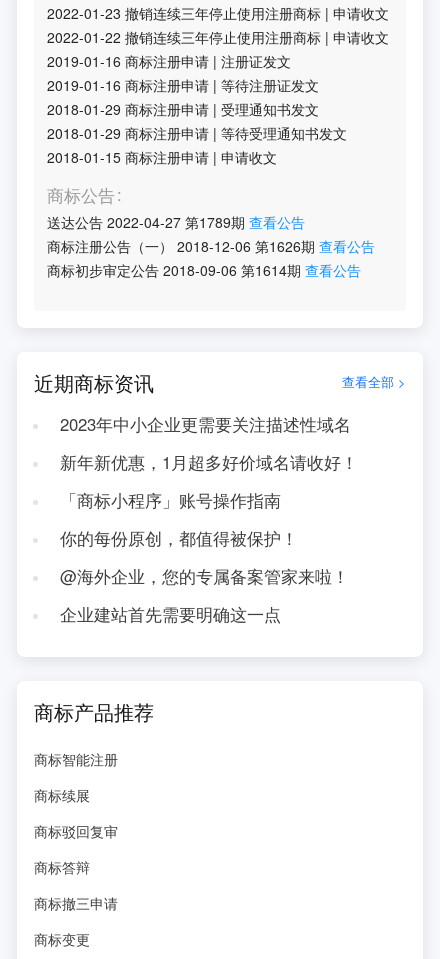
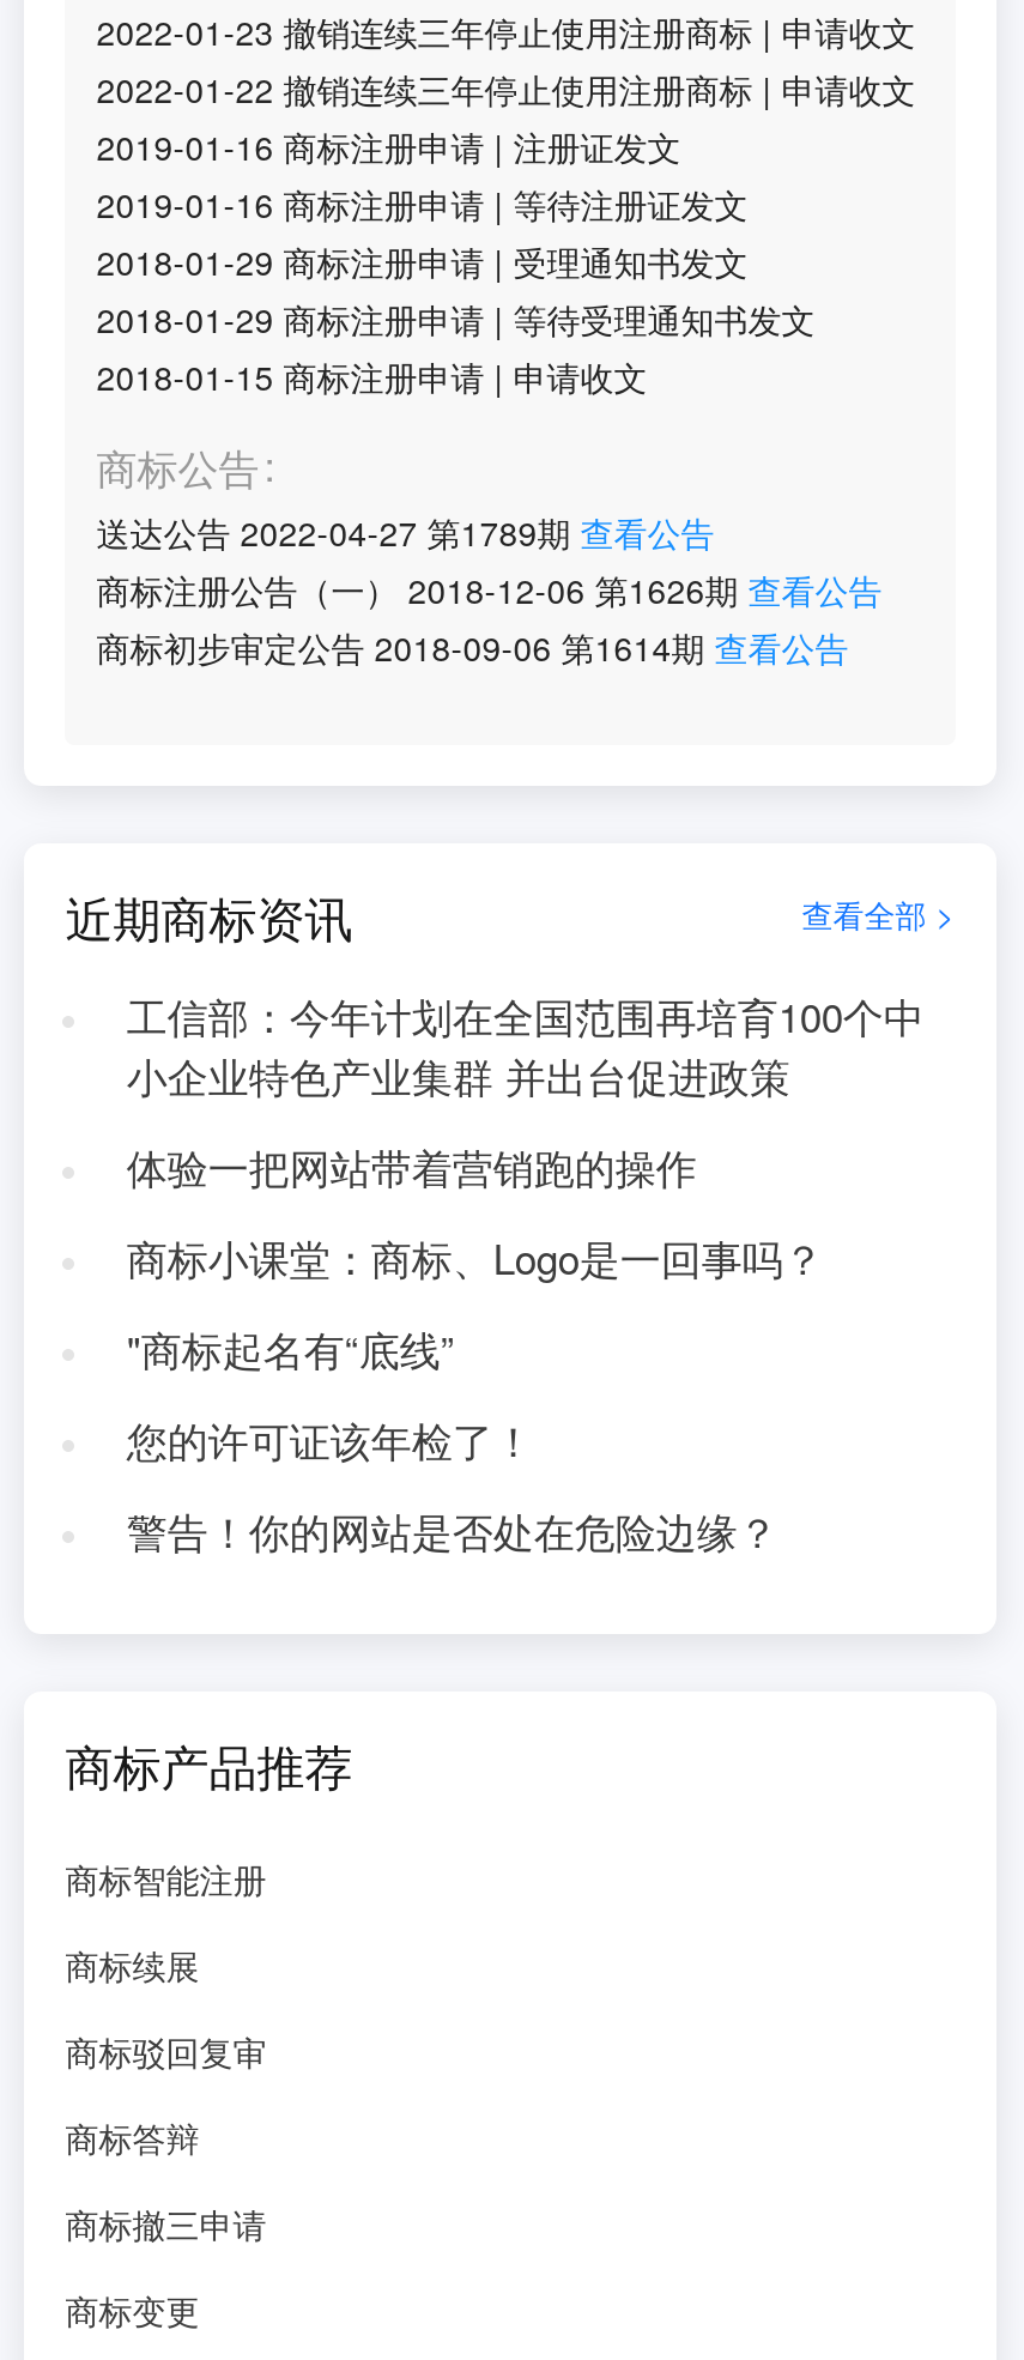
[60,412,351,436] 2023年中小企业更需要关注描述性域名 -> [126,987,924,1105] 工信部：今年计划在全国范围再培育100个中 | 小企业特色产业集群 并出台促进政策
[60,450,358,474] 新年新优惠，1月超多好价域名请收好！ -> [126,1138,697,1196] 体验一把网站带着营销跑的操作
[60,488,281,512] 「商标小程序」账号操作指南 -> [126,1229,824,1287] 商标小课堂：商标、Logo是一回事吗？
[60,526,298,550] 你的每份原创，都值得被保护！ -> [126,1320,455,1378] "商标起名有“底线”
[60,564,349,588] @海外企业，您的专属备案管家来啦！ -> [126,1411,534,1468] 您的许可证该年检了！
[60,602,281,626] 企业建站首先需要明确这一点 -> [126,1502,778,1560] 警告！你的网站是否处在危险边缘？

